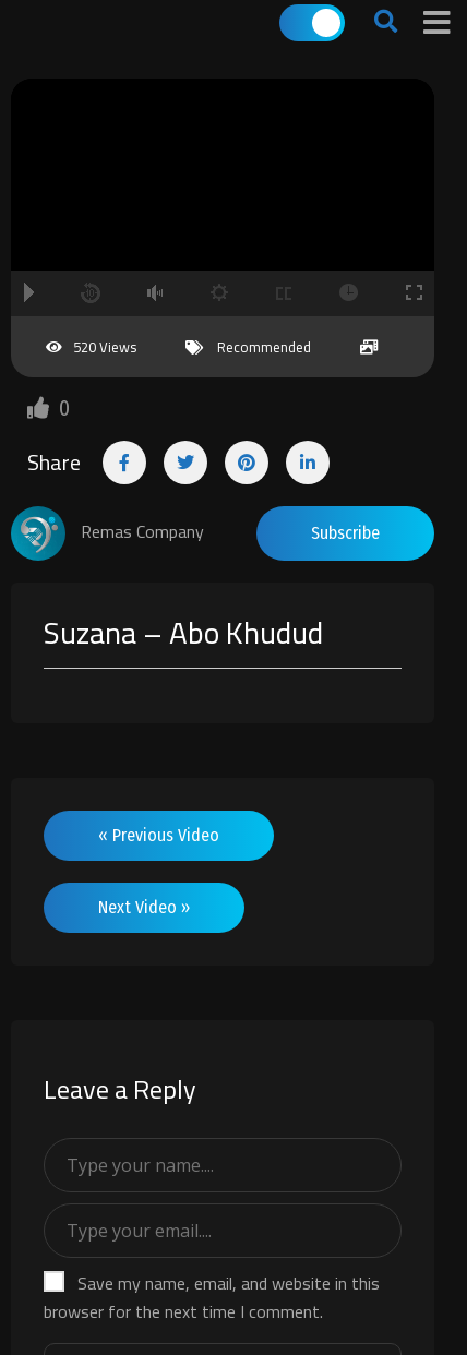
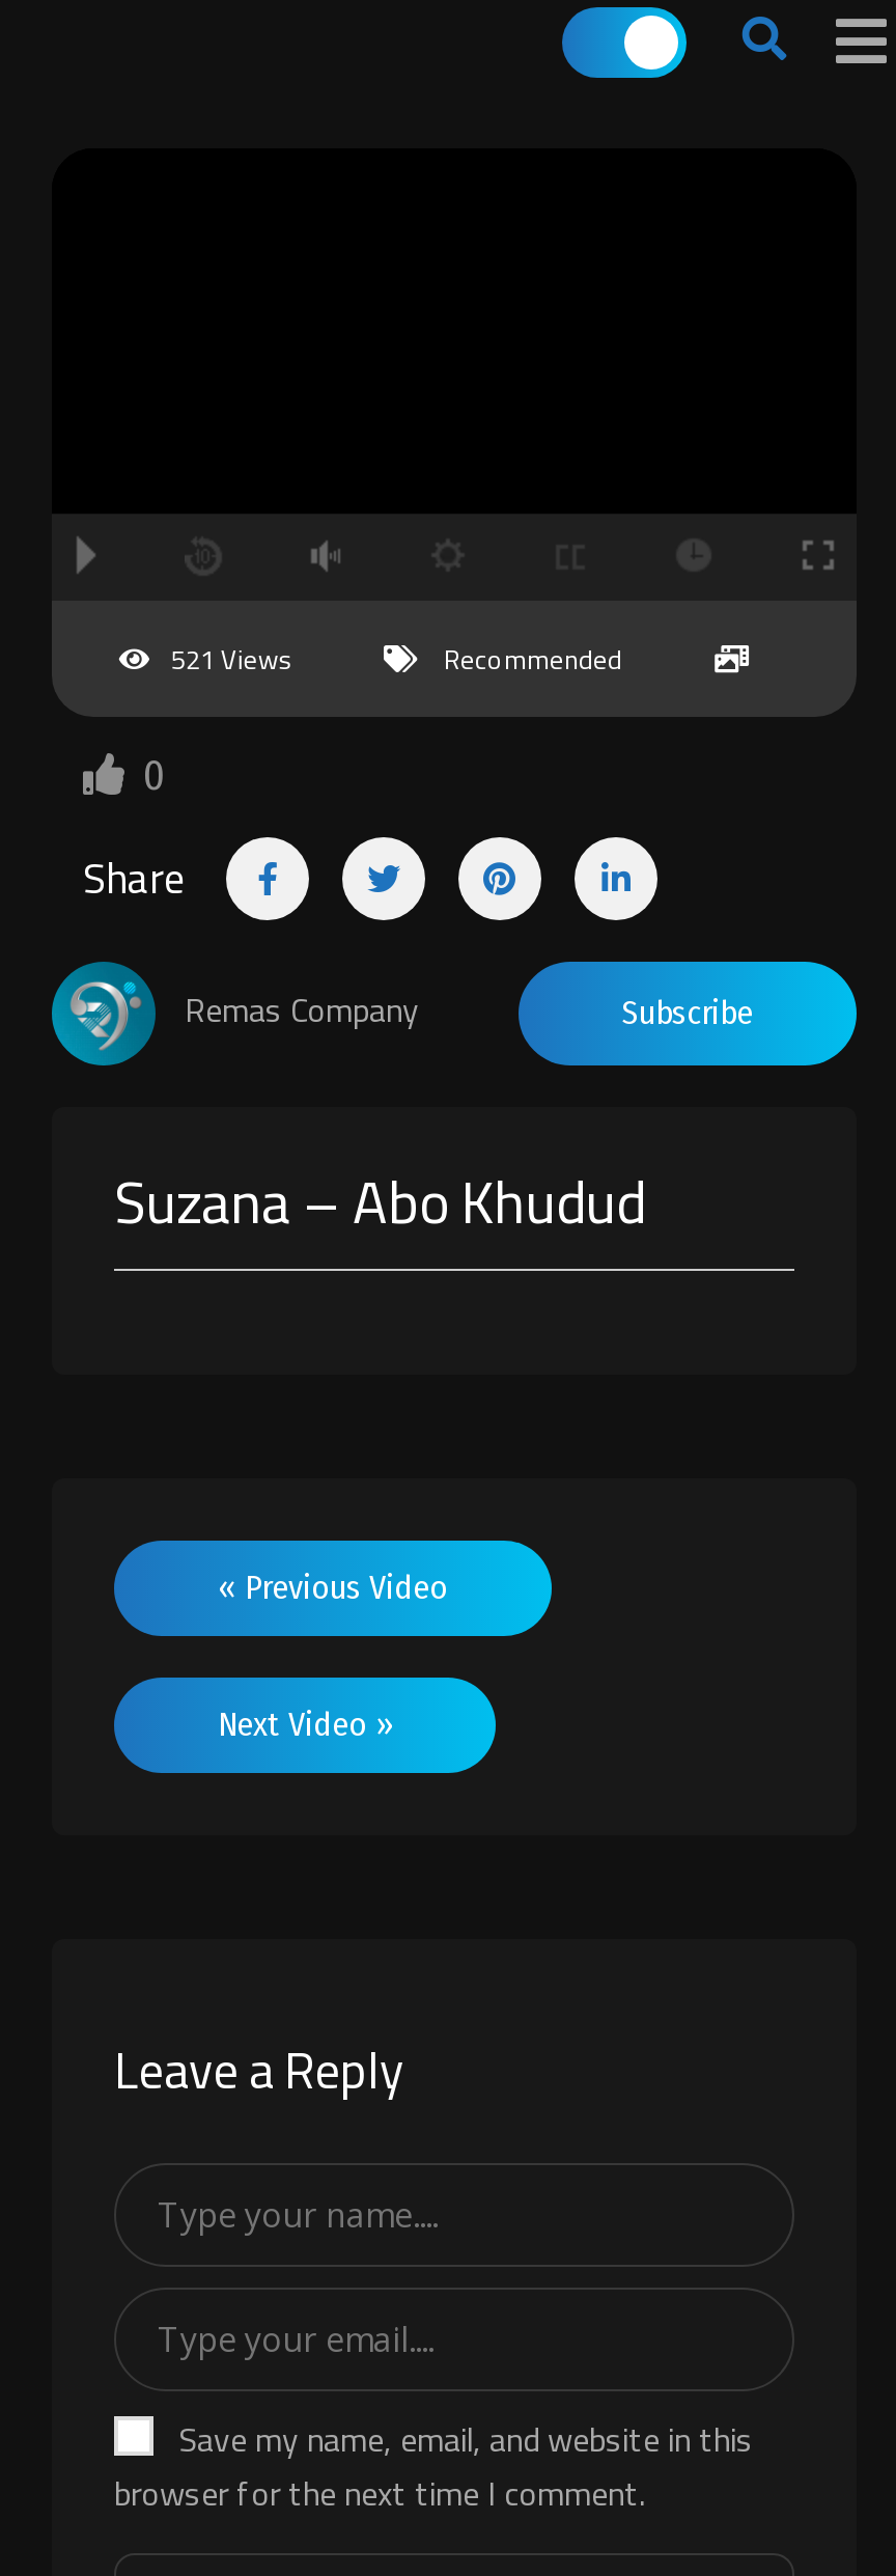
[73,334,137,360] 520 Views -> [171,634,291,684] 521 Views

